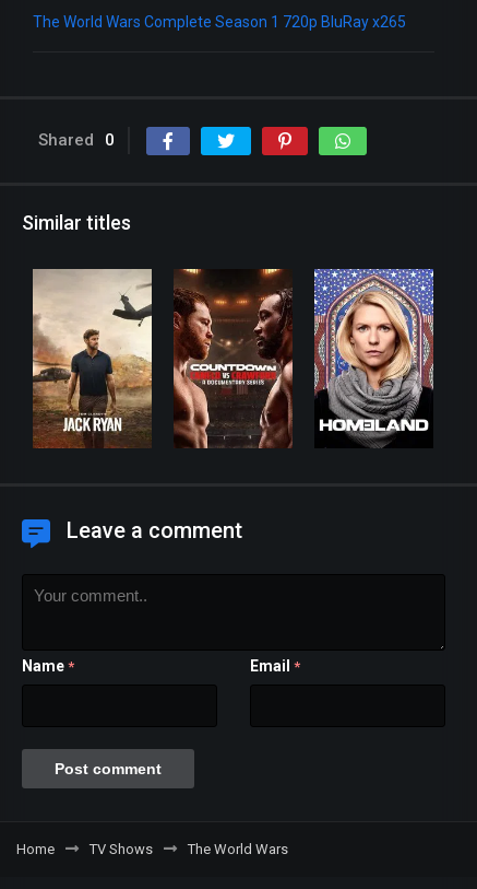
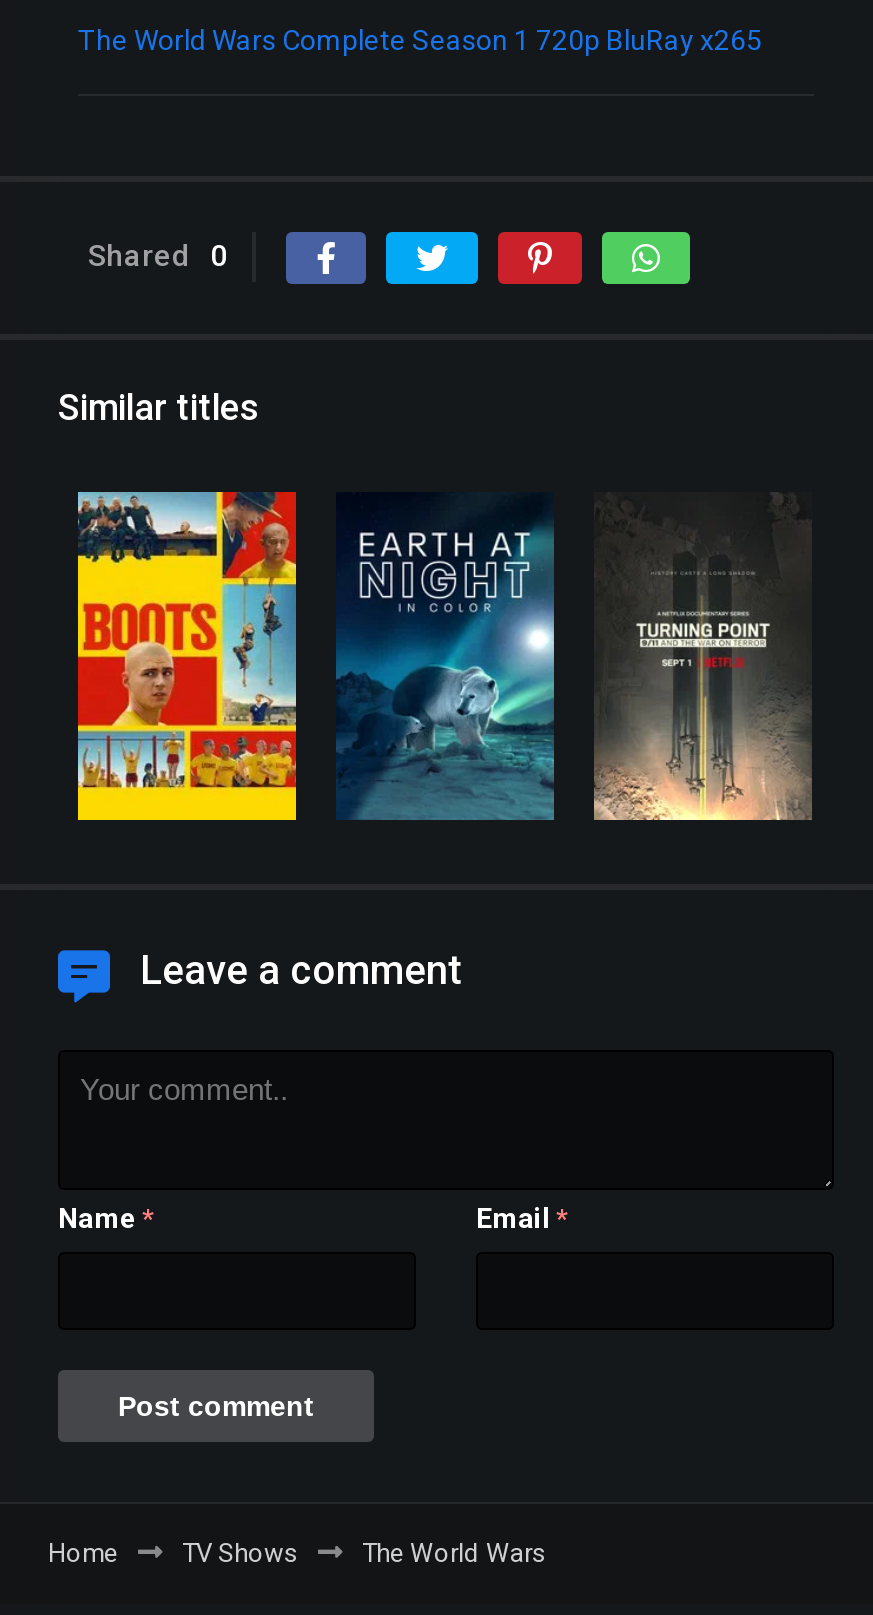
[32,268,153,448] [image] -> [76,490,298,822] [image]
[172,268,294,449] [image] -> [334,492,556,822] [image]
[313,268,434,448] [image] -> [592,492,812,822] [image]

